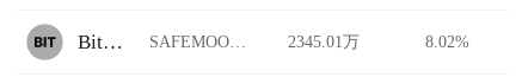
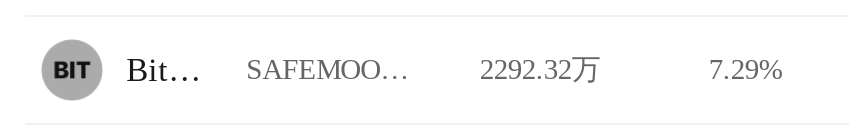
[288,32,469,51] 2345.01万 | 8.02% -> [480,52,783,84] 2292.32万 | 7.29%

